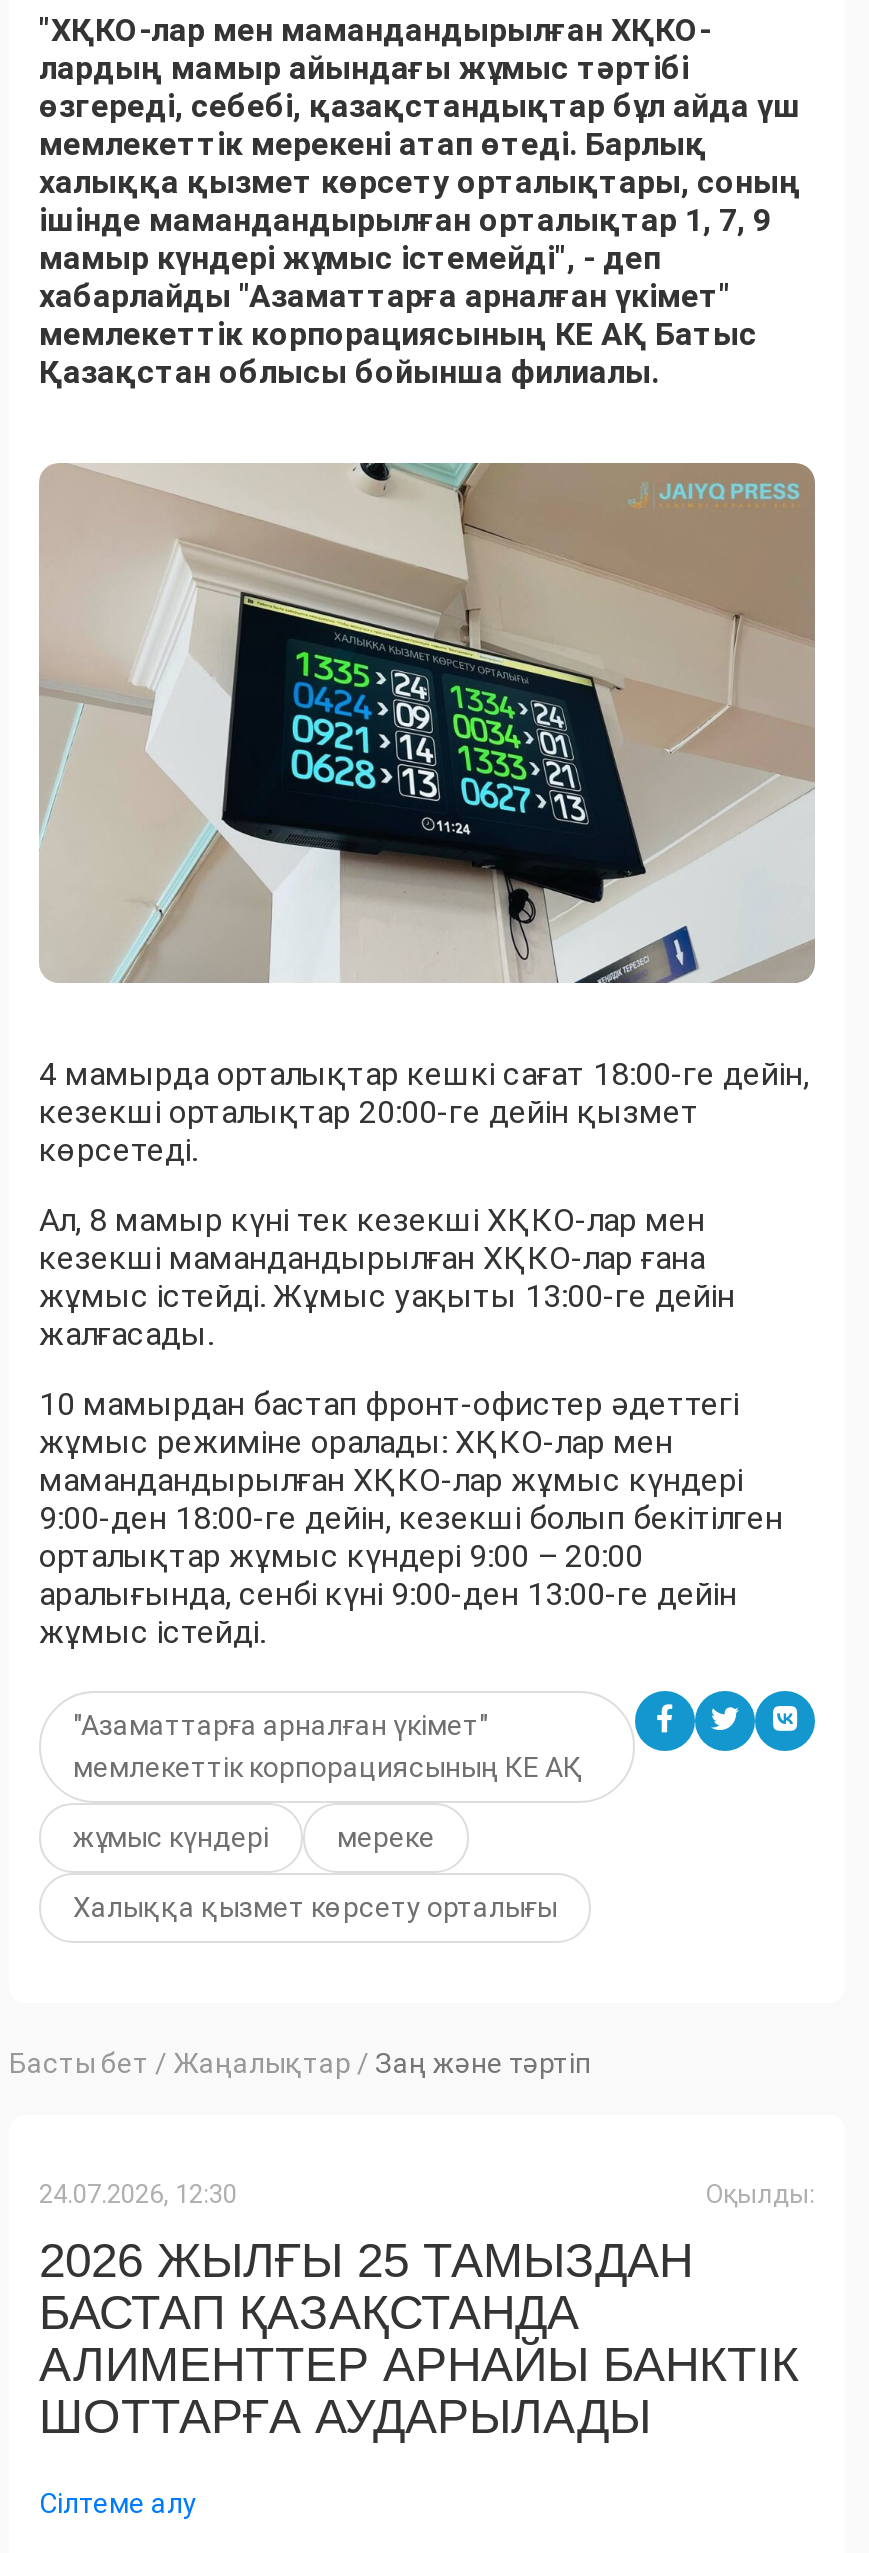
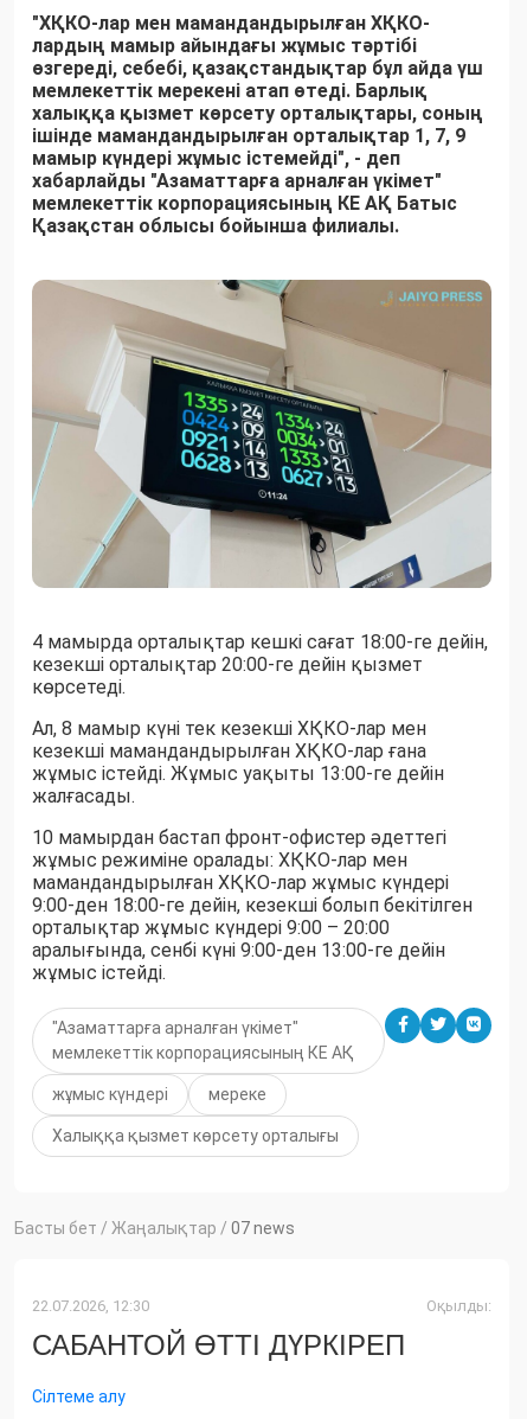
[9,2046,591,2078] Басты бет / Жаңалықтар / Заң және тәртіп -> [14,1218,295,1237] Басты бет / Жаңалықтар / 07 news
[39,2178,237,2208] 24.07.2026, 12:30 -> [32,1296,149,1314] 22.07.2026, 12:30
[39,2232,799,2442] 2026 ЖЫЛҒЫ 25 ТАМЫЗДАН | БАСТАП ҚАЗАҚСТАНДА | АЛИМЕНТТЕР АРНАЙЫ БАНКТІК | ШОТТАРҒА АУДАРЫЛАДЫ -> [32,1328,405,1360] САБАНТОЙ ӨТТІ ДҮРКІРЕП

